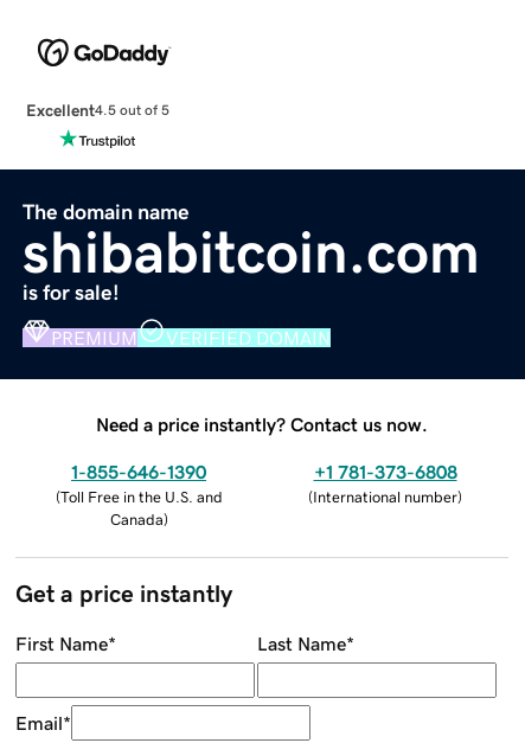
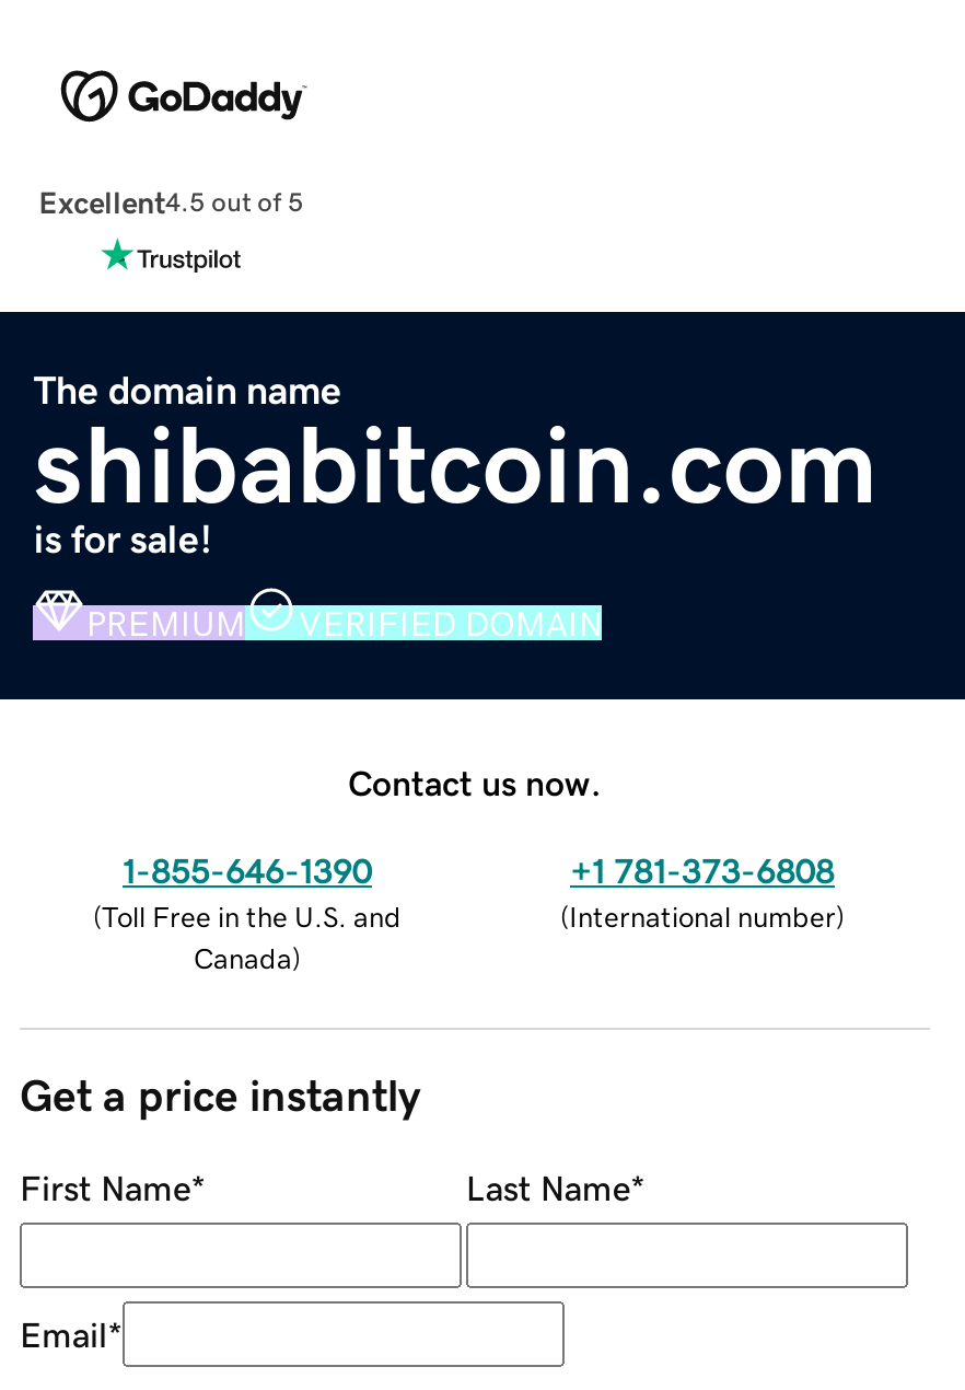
[96,414,428,433] Need a price instantly? Contact us now. -> [348,764,602,799] Contact us now.

